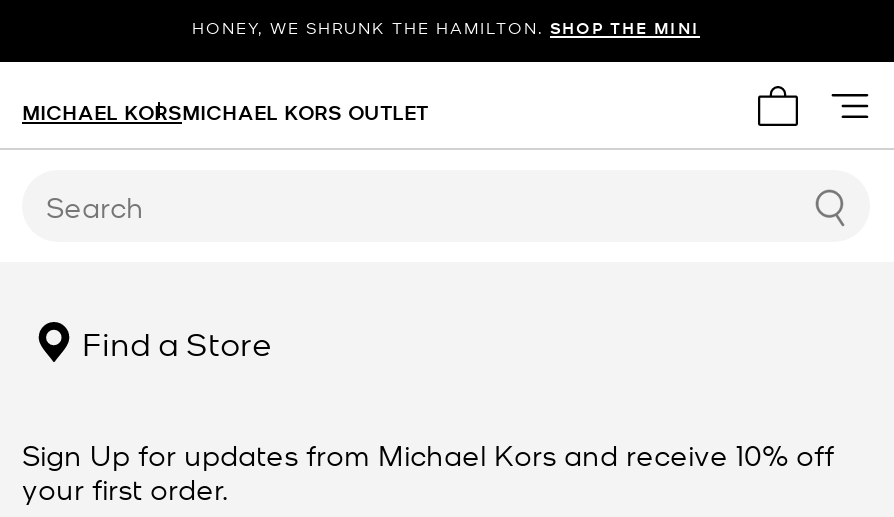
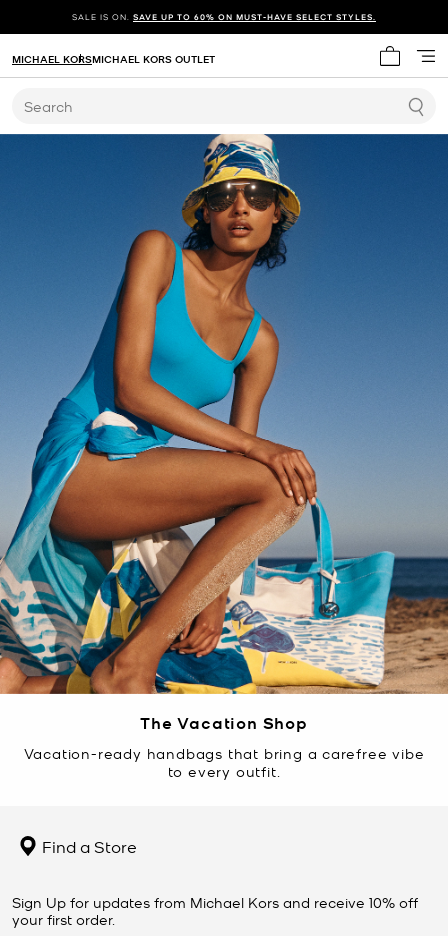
[192,16,700,38] HONEY, WE SHRUNK THE HAMILTON. SHOP THE MINI -> [72,11,376,22] SALE IS ON. SAVE UP TO 60% ON MUST-HAVE SELECT STYLES.
none -> [3,133,445,780] [image] | The Vacation Shop | Vacation-ready handbags that bring a carefree vibe | to every outfit.

